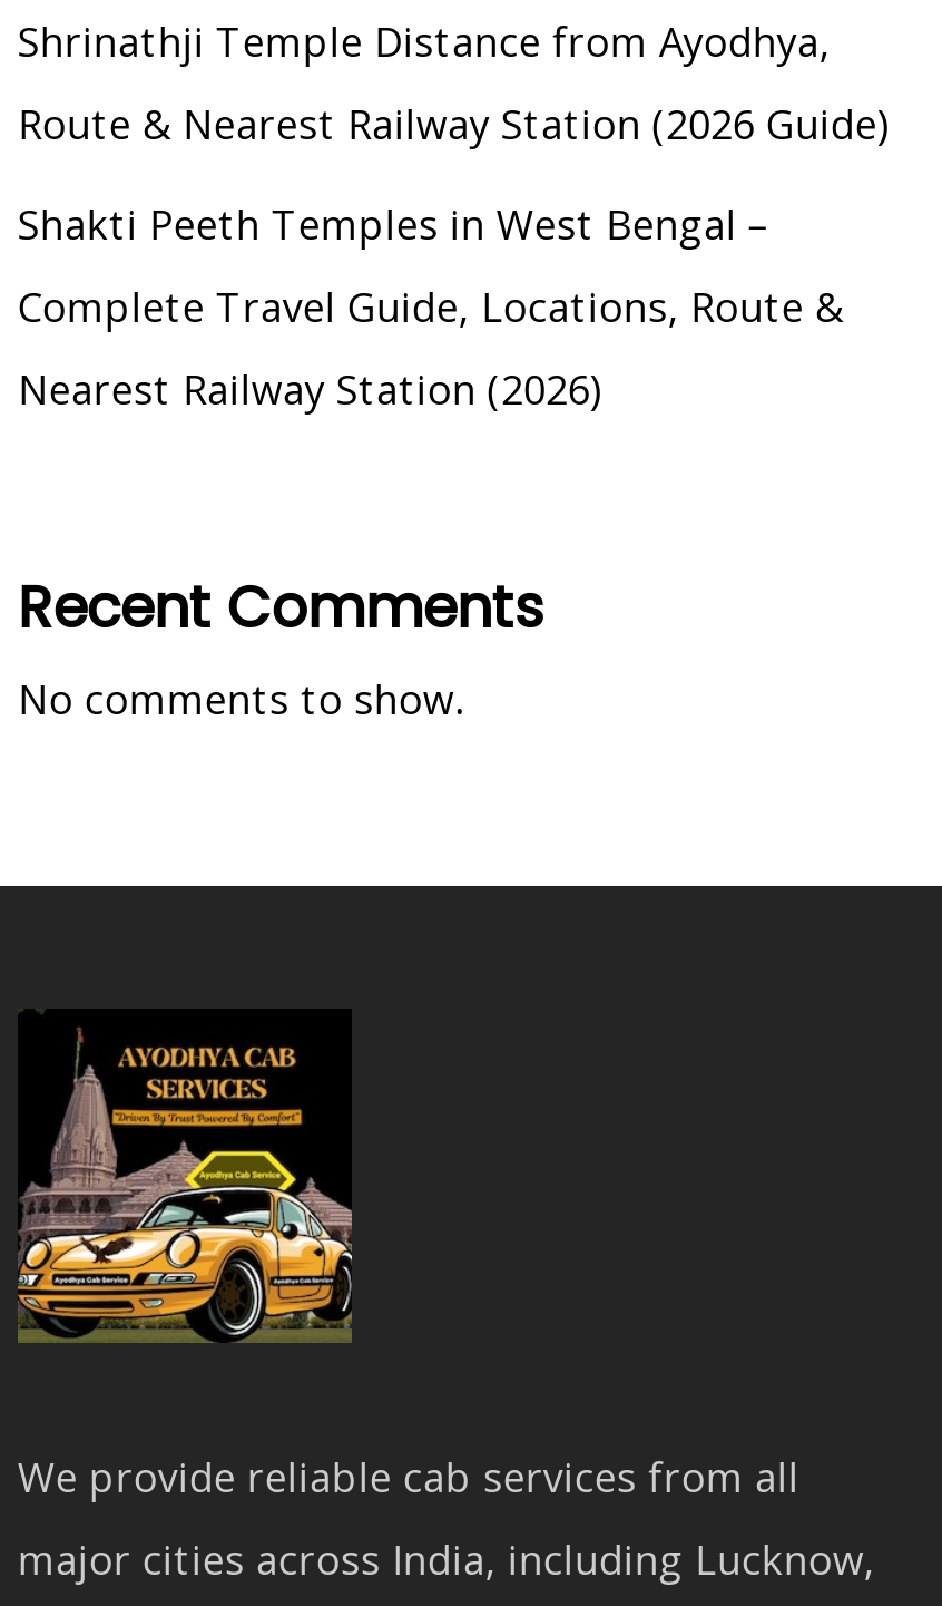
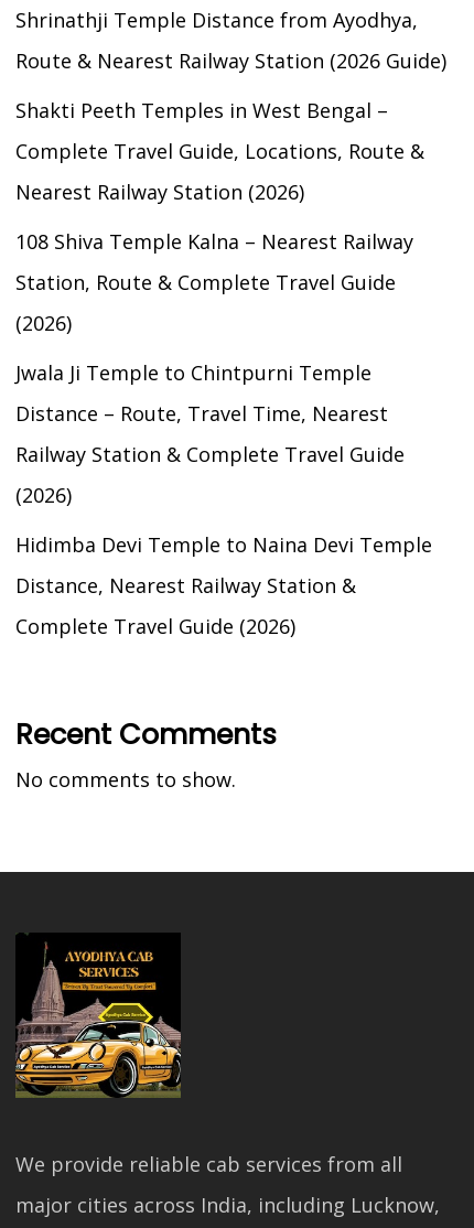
none -> [15,229,432,640] 108 Shiva Temple Kalna – Nearest Railway | Station, Route & Complete Travel Guide | (2026) | Jwala Ji Temple to Chintpurni Temple | Distance – Route, Travel Time, Nearest | Railway Station & Complete Travel Guide | (2026) | Hidimba Devi Temple to Naina Devi Temple | Distance, Nearest Railway Station & | Complete Travel Guide (2026)

